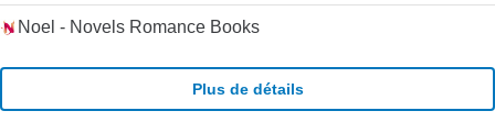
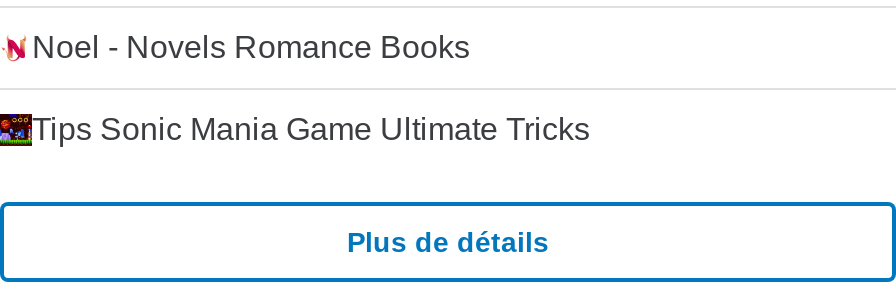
none -> [32,112,590,146] Tips Sonic Mania Game Ultimate Tricks

